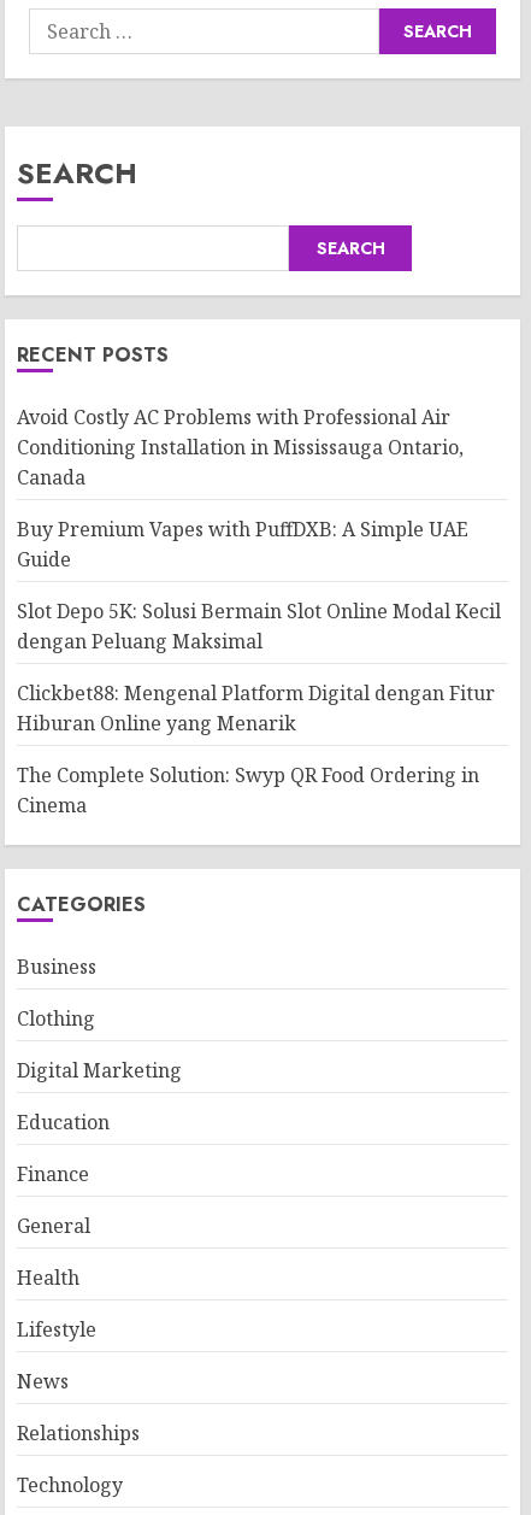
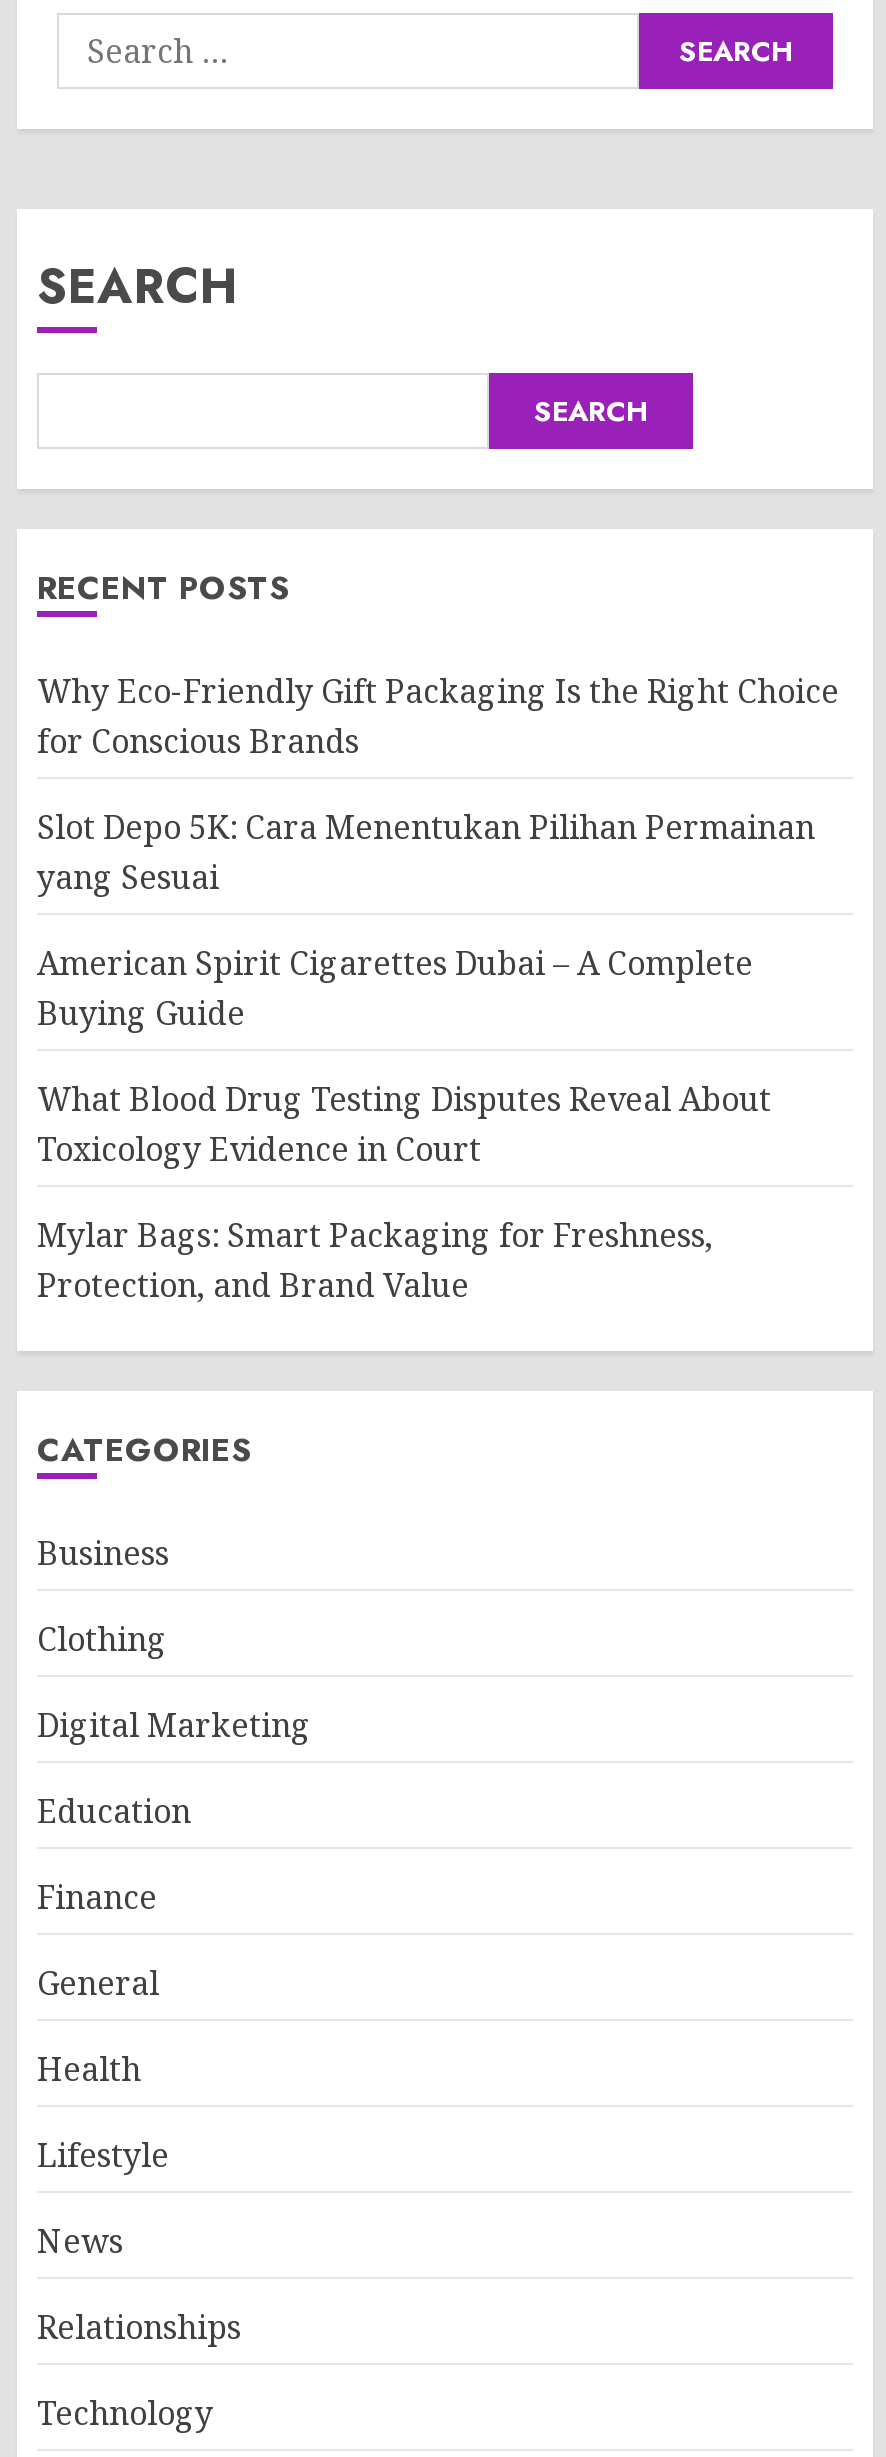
[17,404,464,491] Avoid Costly AC Problems with Professional Air | Conditioning Installation in Mississauga Ontario, | Canada -> [37,669,839,763] Why Eco-Friendly Gift Packaging Is the Right Choice | for Conscious Brands
[17,516,468,572] Buy Premium Vapes with PuffDXB: A Simple UAE | Guide -> [37,805,815,899] Slot Depo 5K: Cara Menentukan Pilihan Permainan | yang Sesuai
[17,598,501,654] Slot Depo 5K: Solusi Bermain Slot Online Modal Kecil | dengan Peluang Maksimal -> [37,941,753,1035] American Spirit Cigarettes Dubai – A Complete | Buying Guide
[17,680,495,736] Clickbet88: Mengenal Platform Digital dengan Fitur | Hiburan Online yang Menarik -> [37,1077,771,1171] What Blood Drug Testing Disputes Reveal About | Toxicology Evidence in Court
[17,762,479,818] The Complete Solution: Swyp QR Food Ordering in | Cinema -> [37,1213,713,1307] Mylar Bags: Smart Packaging for Freshness, | Protection, and Brand Value

